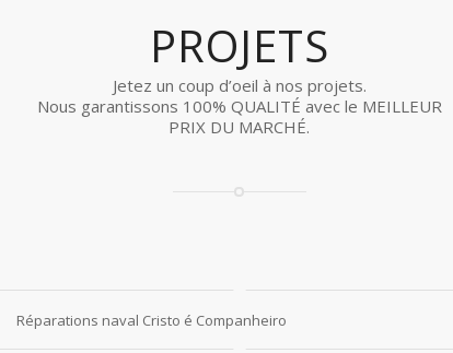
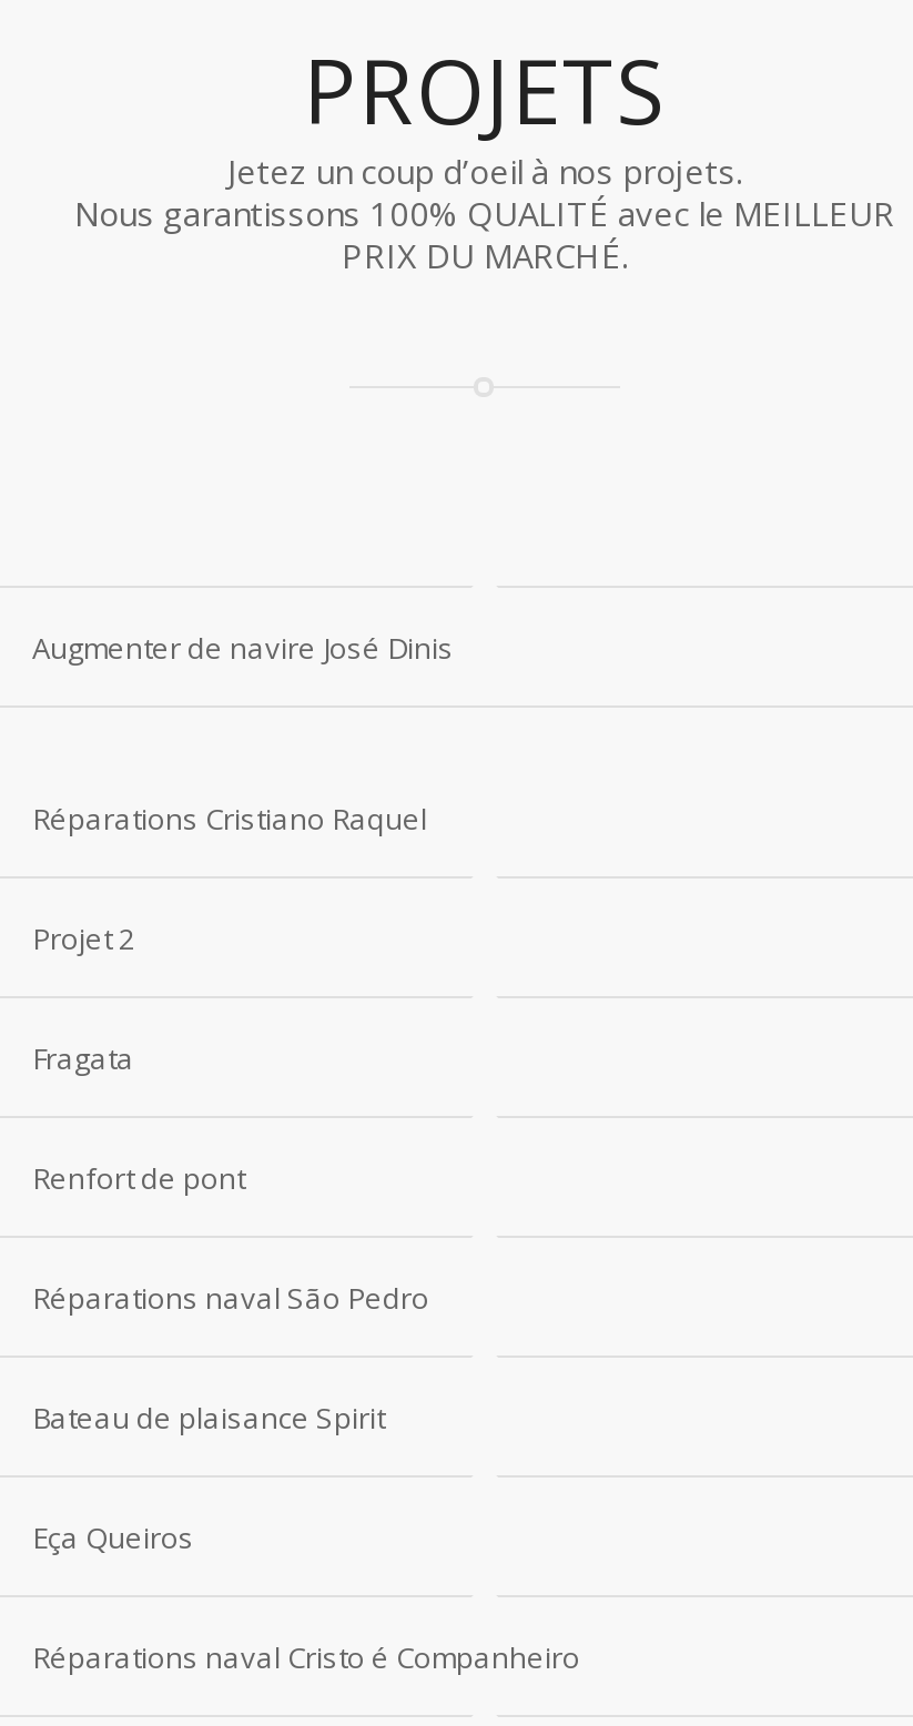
none -> [32,627,454,667] Augmenter de navire José Dinis
none -> [32,798,429,1556] Réparations Cristiano Raquel | Projet 2 | Fragata | Renfort de pont | Réparations naval São Pedro | Bateau de plaisance Spirit | Eça Queiros

